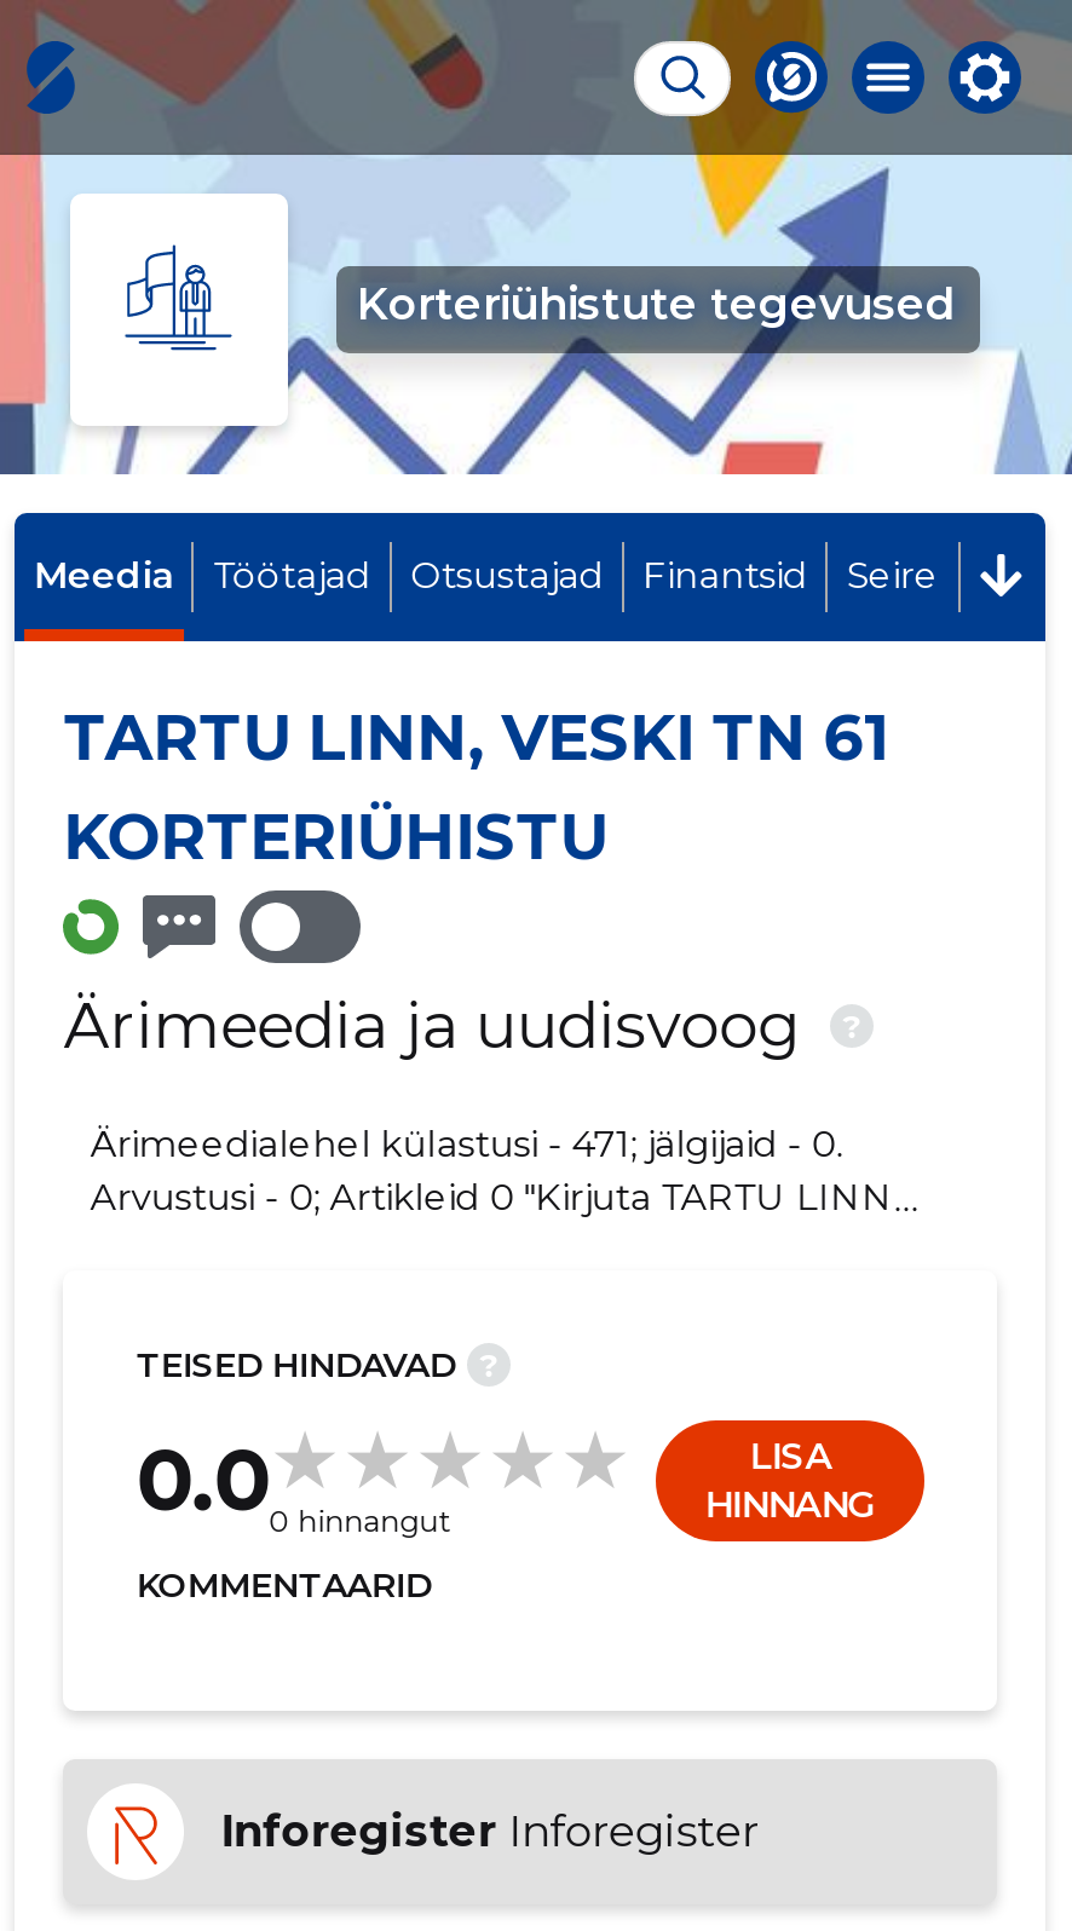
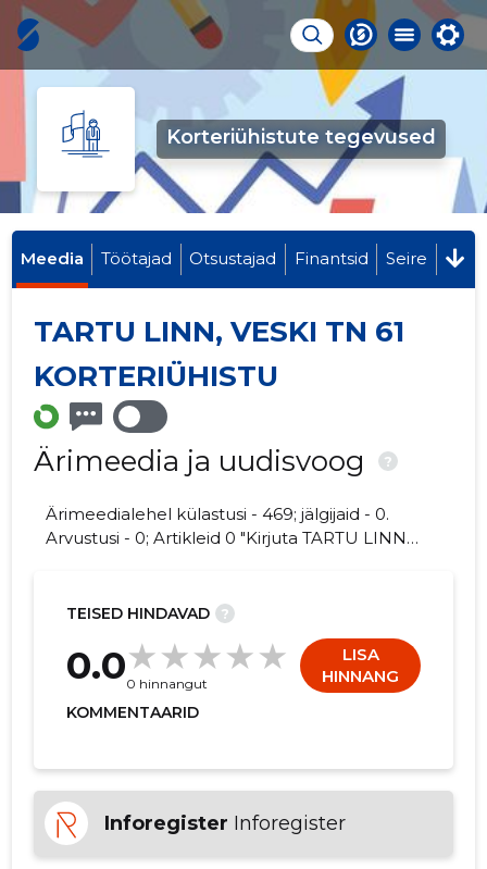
[90,1122,843,1168] Ärimeedialehel külastusi - 471; jälgijaid - 0. -> [46,504,389,525] Ärimeedialehel külastusi - 469; jälgijaid - 0.

